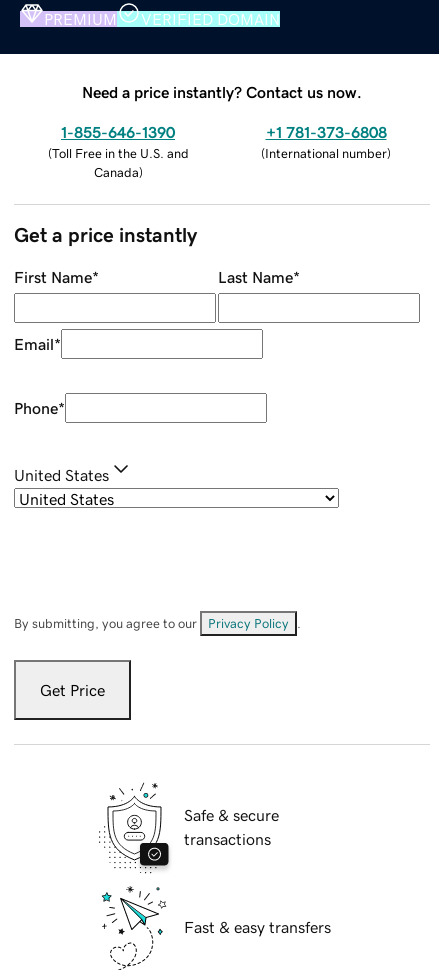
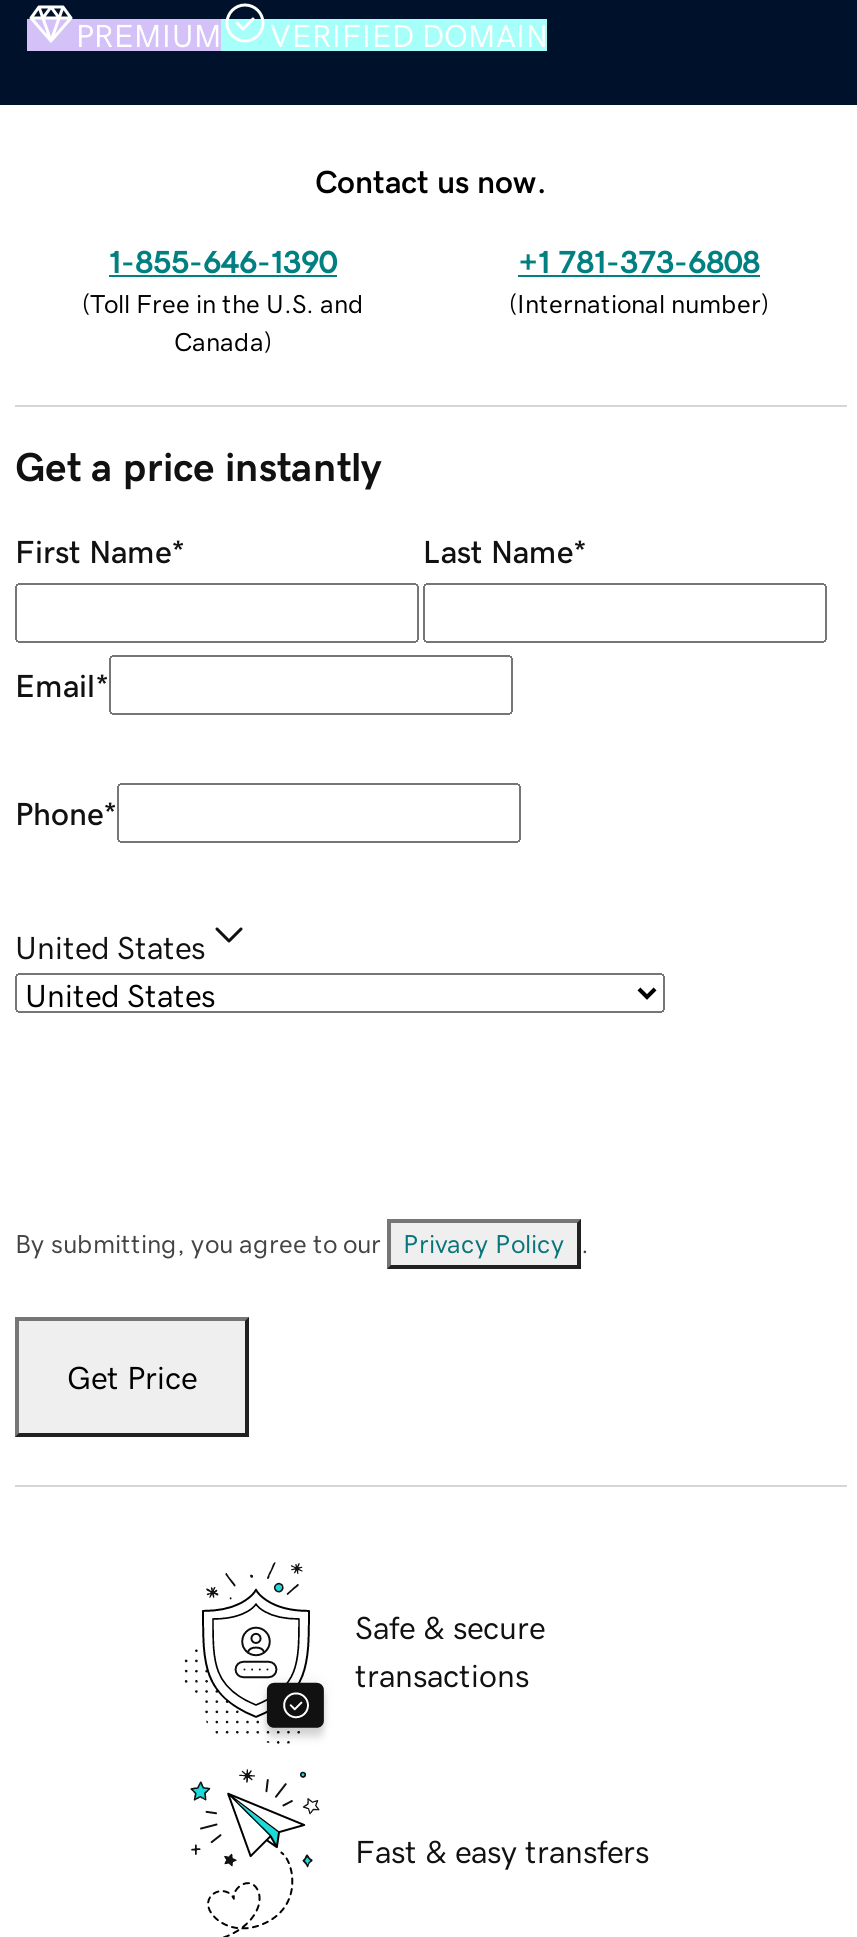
[82,84,362,100] Need a price instantly? Contact us now. -> [315,164,547,196] Contact us now.

